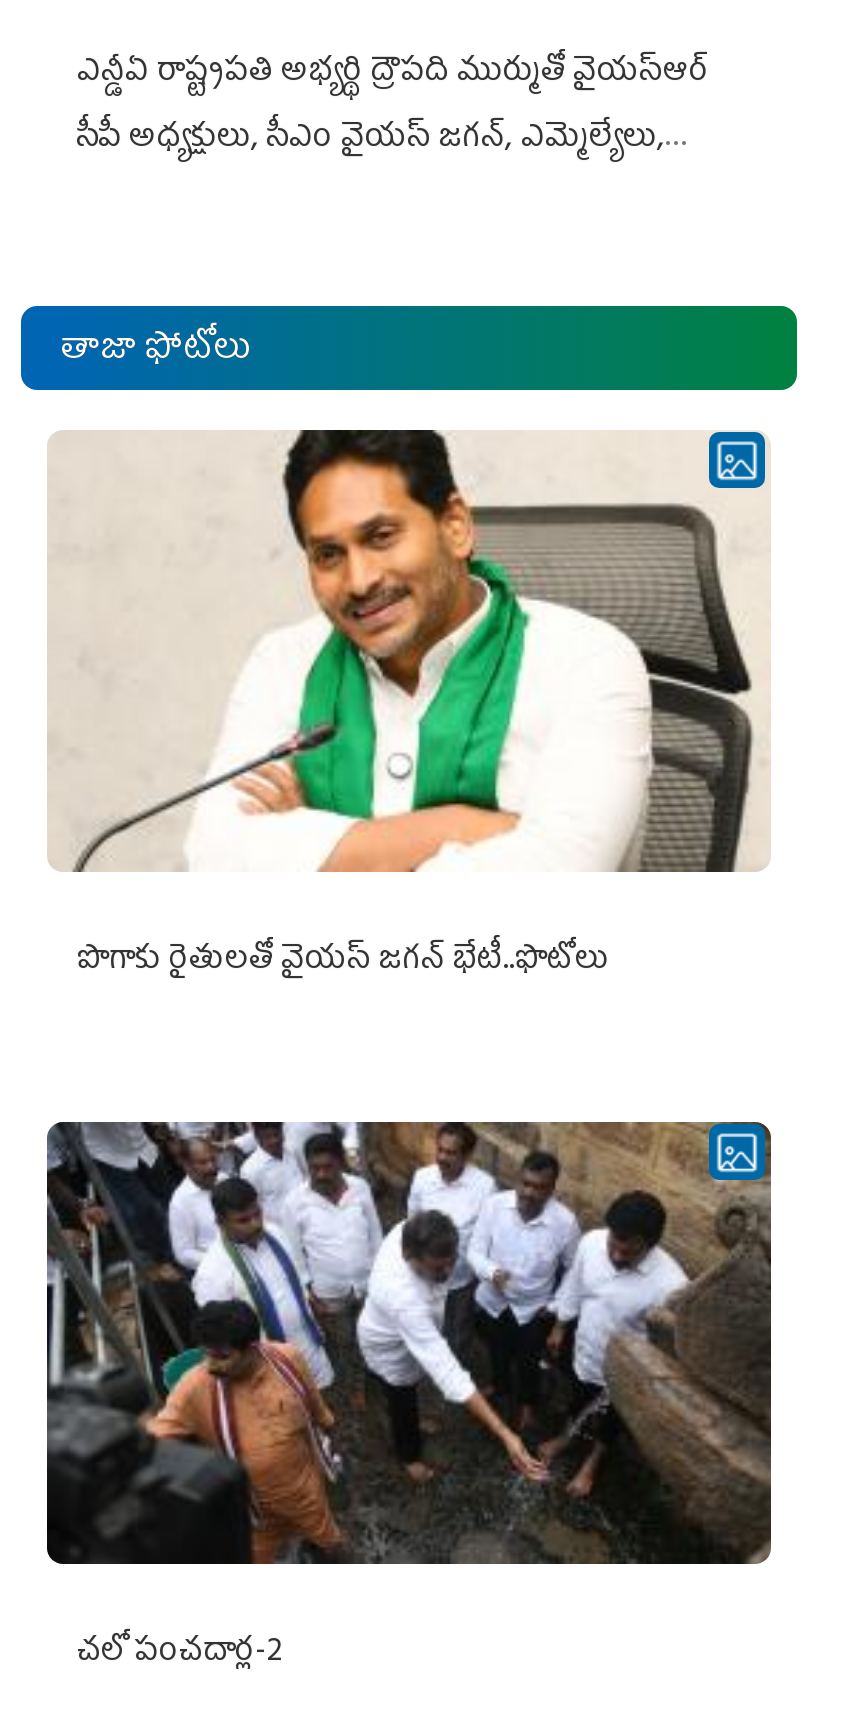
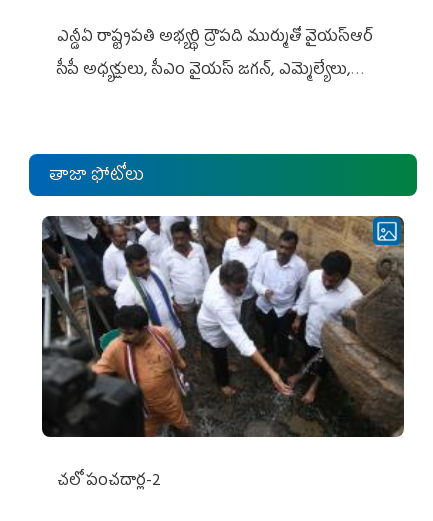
[47,429,771,992] [image] | పొగాకు రైతులతో వైయస్‌ జగన్‌ భేటీ..ఫొటోలు -> none

